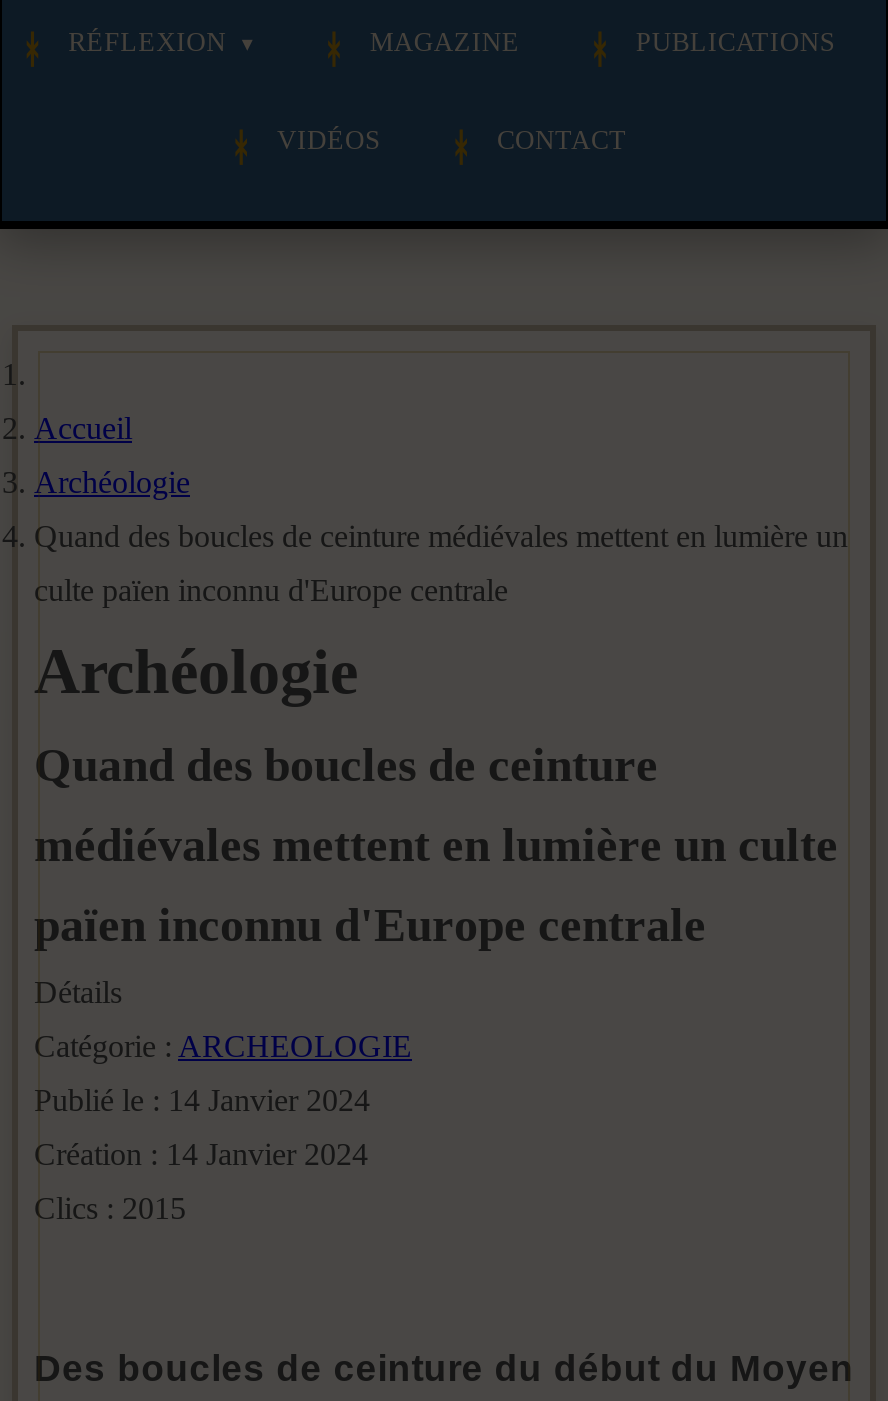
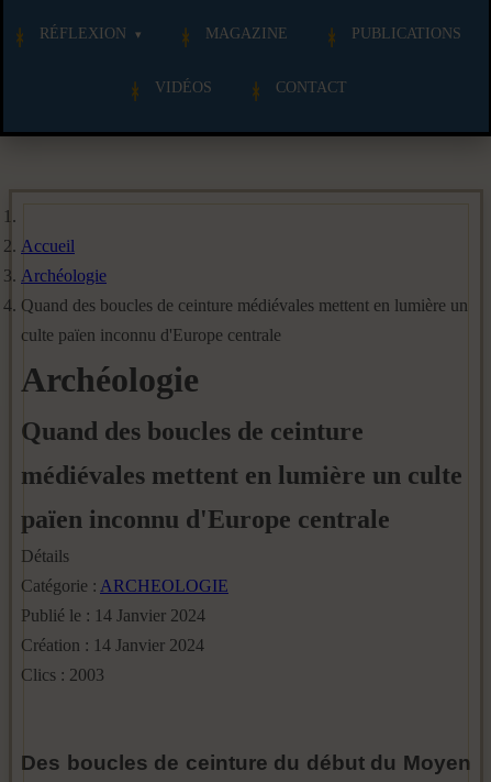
[34,1191,186,1225] Clics : 2015 -> [21,665,104,684] Clics : 2003

